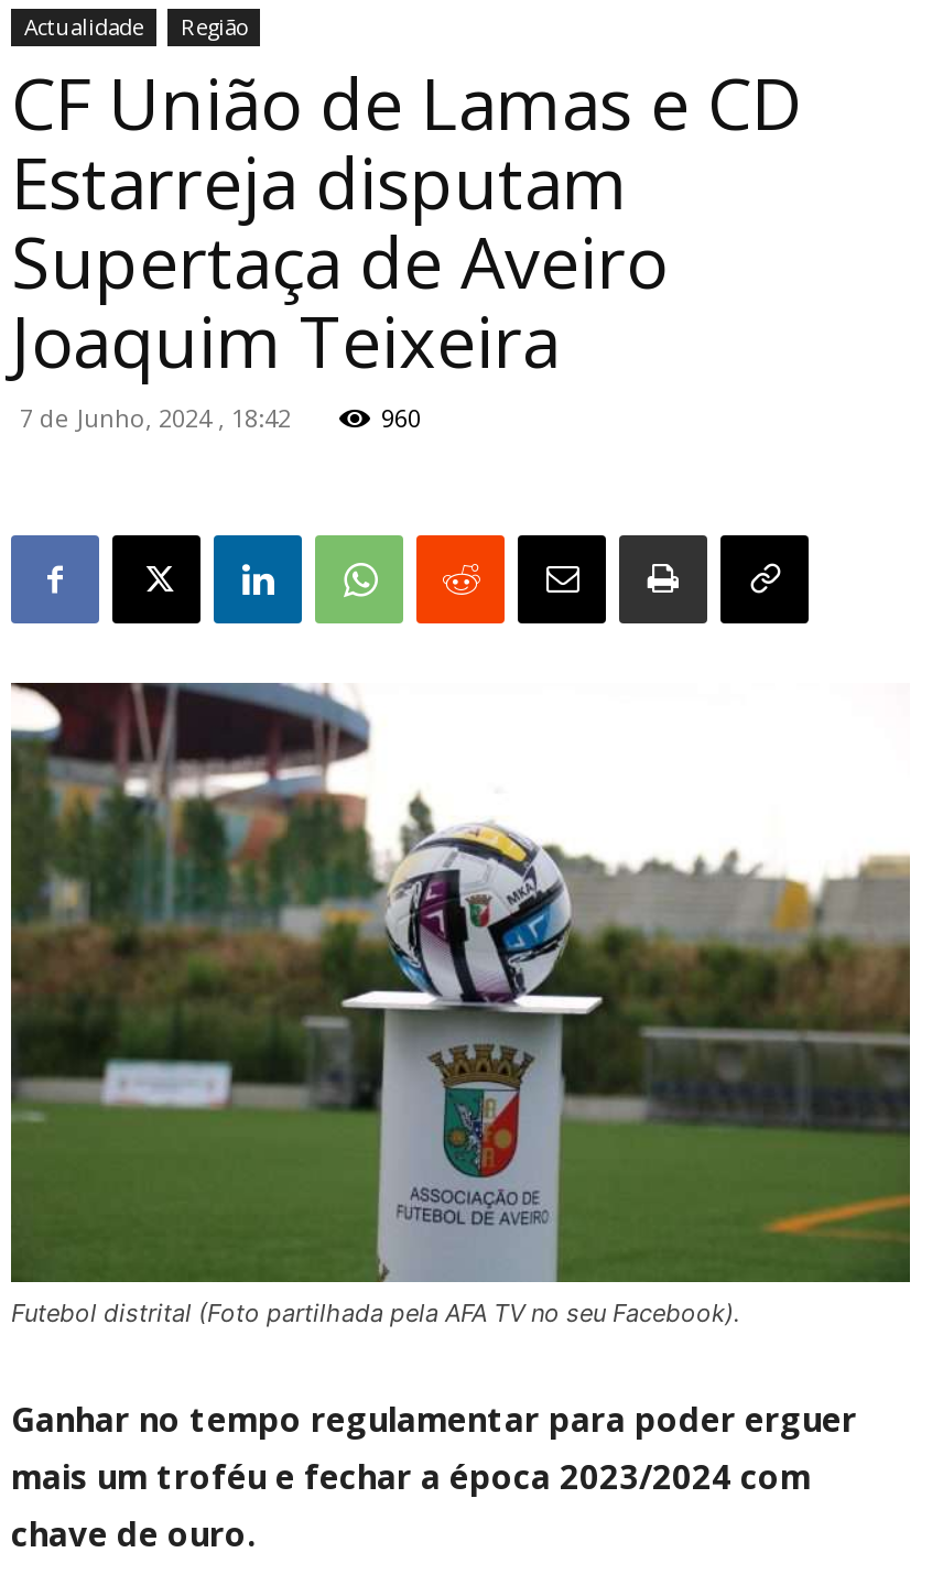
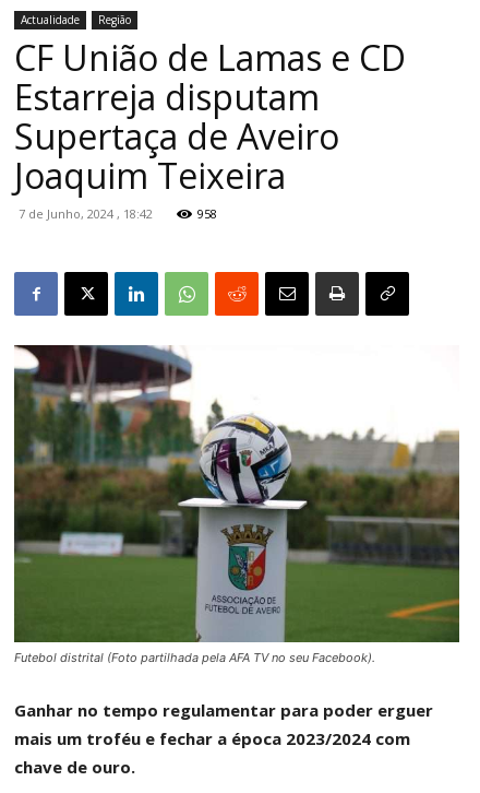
[381,401,421,434] 960 -> [197,205,217,222] 958

